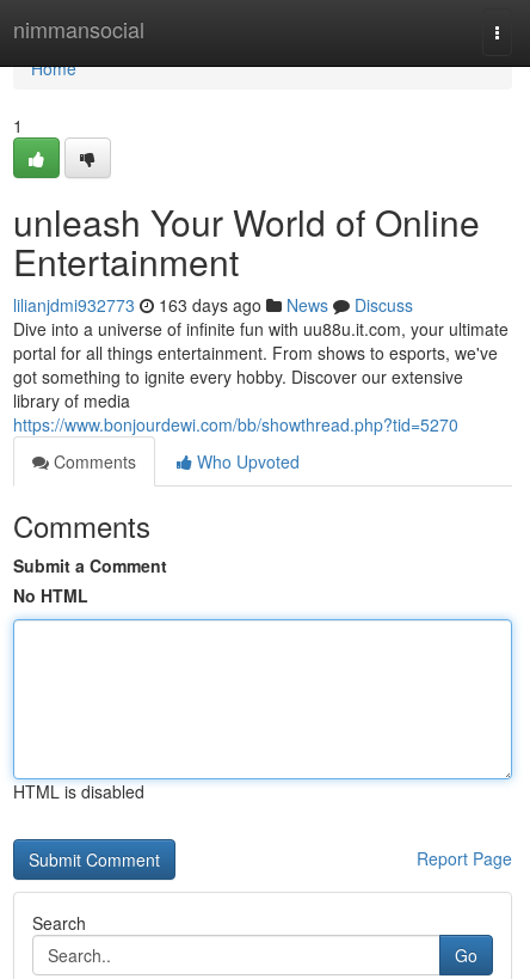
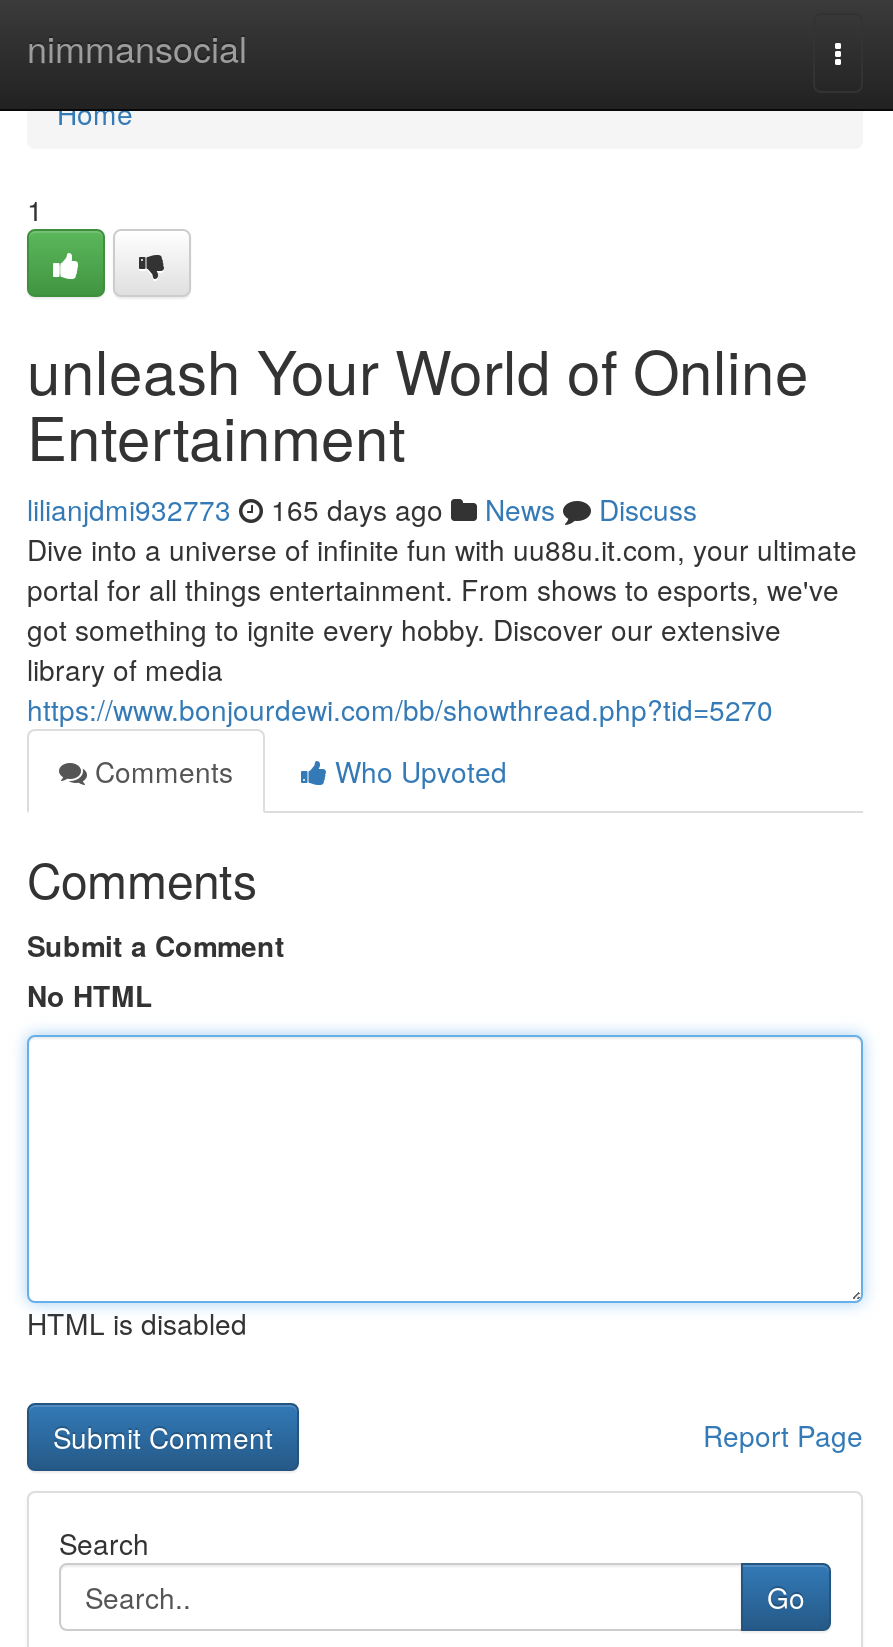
[13,293,413,317] lilianjdmi932773 163 days ago News Discuss -> [27,489,697,529] lilianjdmi932773 165 days ago News Discuss

